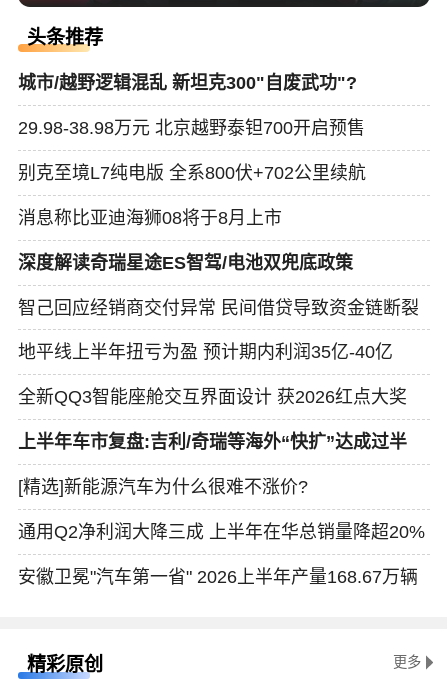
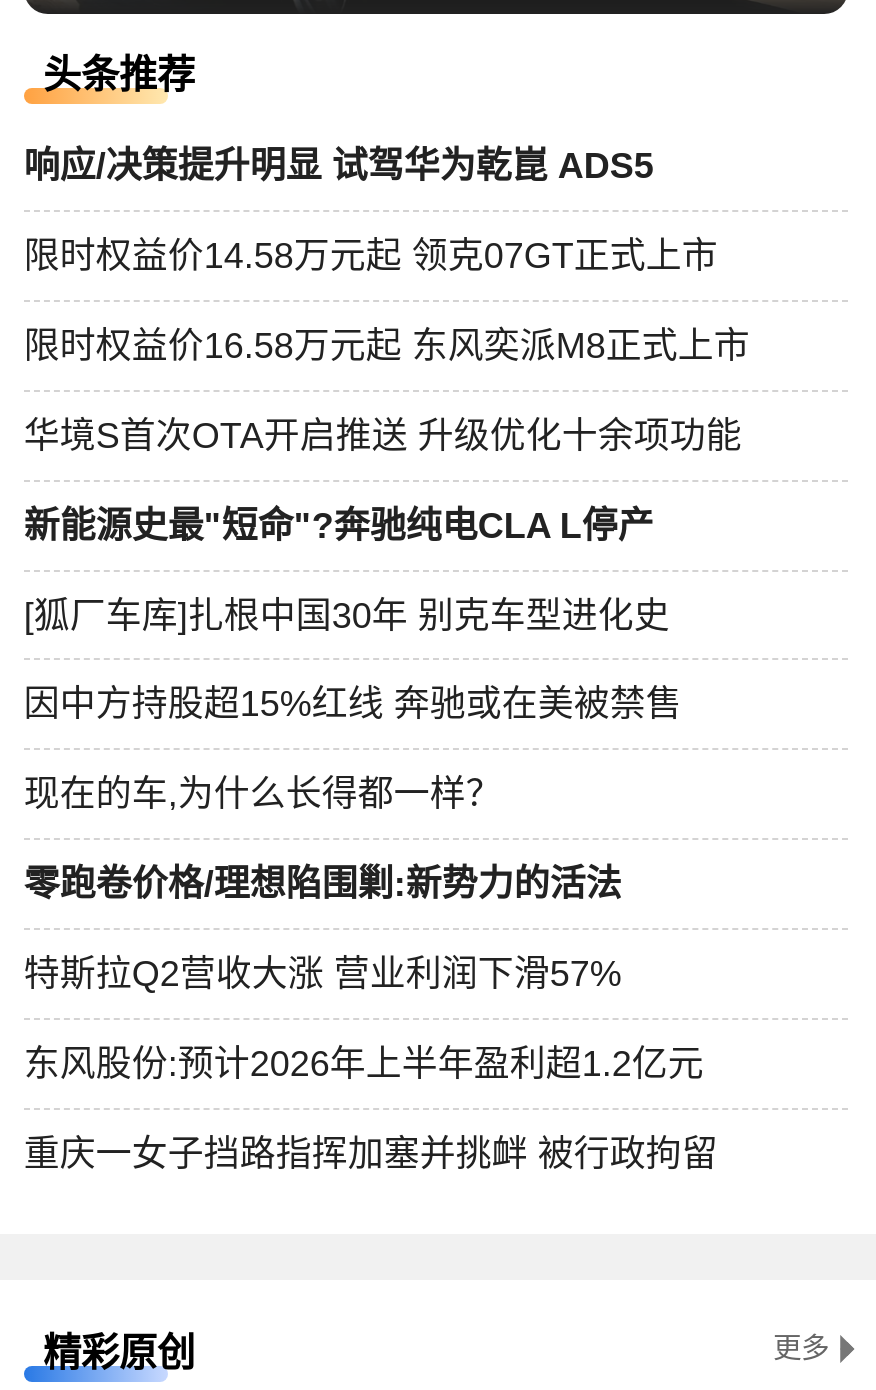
[18,73,357,93] 城市/越野逻辑混乱 新坦克300"自废武功"? -> [24,146,654,186] 响应/决策提升明显 试驾华为乾崑 ADS5
[18,118,365,138] 29.98-38.98万元 北京越野泰钽700开启预售 -> [24,236,718,276] 限时权益价14.58万元起 领克07GT正式上市
[18,163,366,183] 别克至境L7纯电版 全系800伏+702公里续航 -> [24,326,750,366] 限时权益价16.58万元起 东风奕派M8正式上市
[18,208,282,228] 消息称比亚迪海狮08将于8月上市 -> [24,416,742,456] 华境S首次OTA开启推送 升级优化十余项功能
[18,253,353,273] 深度解读奇瑞星途ES智驾/电池双兜底政策 -> [24,505,654,545] 新能源史最"短命"?奔驰纯电CLA L停产
[18,297,419,317] 智己回应经销商交付异常 民间借贷导致资金链断裂 -> [24,595,670,635] [狐厂车库]扎根中国30年 别克车型进化史
[18,342,393,362] 地平线上半年扭亏为盈 预计期内利润35亿-40亿 -> [24,685,682,725] 因中方持股超15%红线 奔驰或在美被禁售
[18,387,407,407] 全新QQ3智能座舱交互界面设计 获2026红点大奖 -> [24,774,502,814] 现在的车,为什么长得都一样？
[18,432,407,452] 上半年车市复盘:吉利/奇瑞等海外“快扩”达成过半 -> [24,864,622,904] 零跑卷价格/理想陷围剿:新势力的活法
[18,477,308,497] [精选]新能源汽车为什么很难不涨价? -> [24,954,622,994] 特斯拉Q2营收大涨 营业利润下滑57%
[18,522,425,542] 通用Q2净利润大降三成 上半年在华总销量降超20% -> [24,1044,704,1084] 东风股份:预计2026年上半年盈利超1.2亿元
[18,567,418,587] 安徽卫冕"汽车第一省" 2026上半年产量168.67万辆 -> [24,1134,718,1174] 重庆一女子挡路指挥加塞并挑衅 被行政拘留

